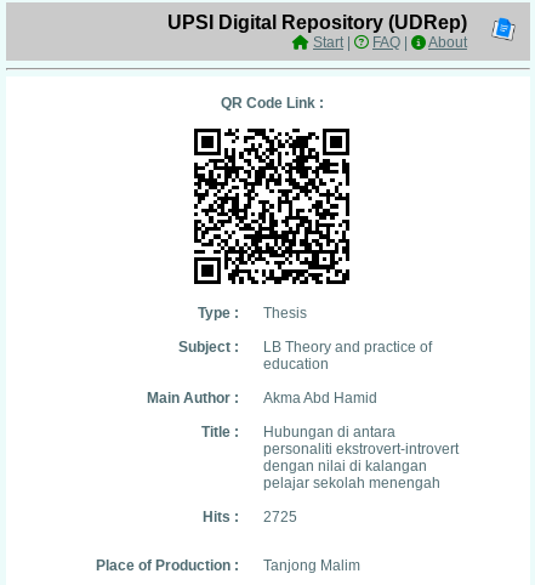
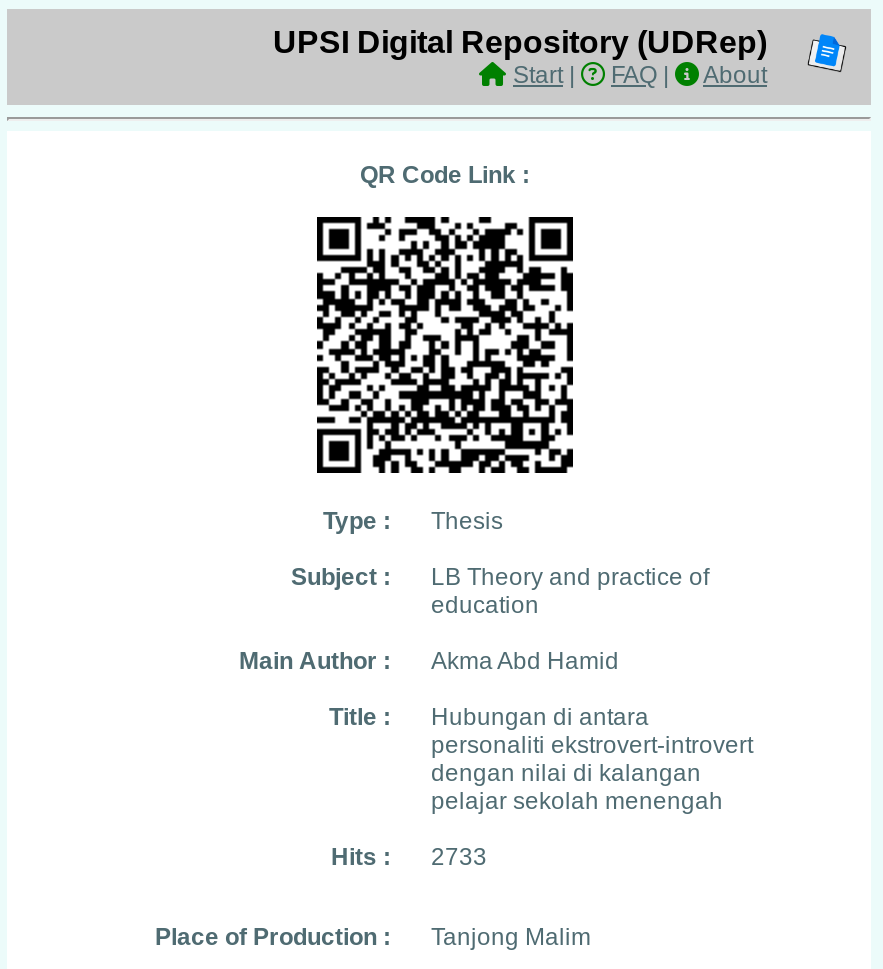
[203,509,297,526] Hits : 2725 -> [331,843,487,871] Hits : 2733

